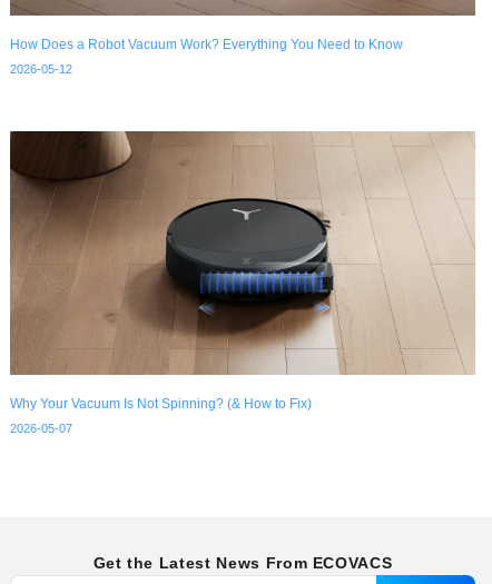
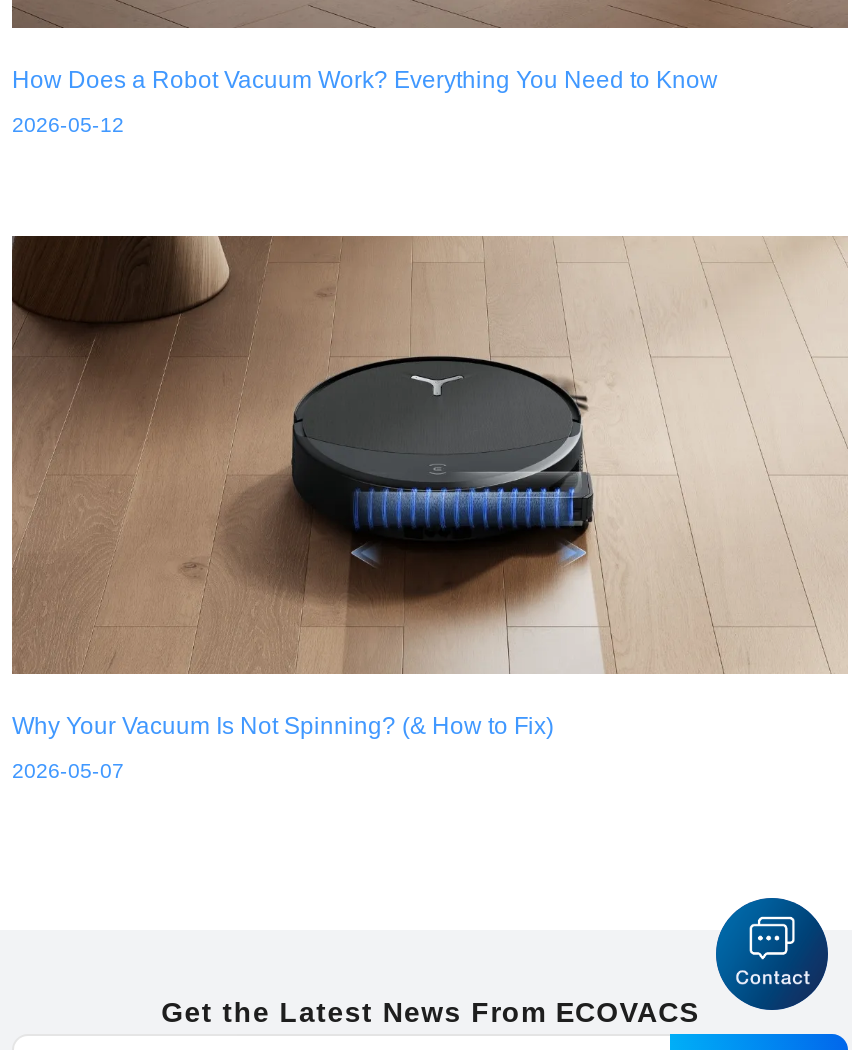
none -> [714,896,830,1012] [image]

